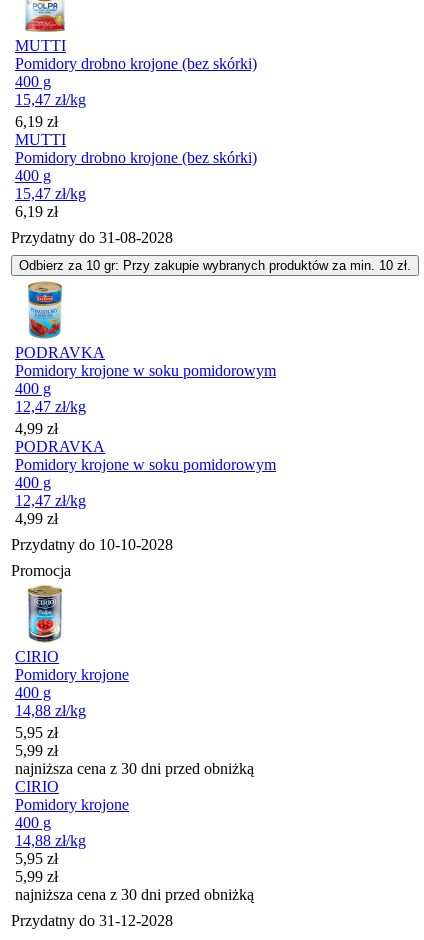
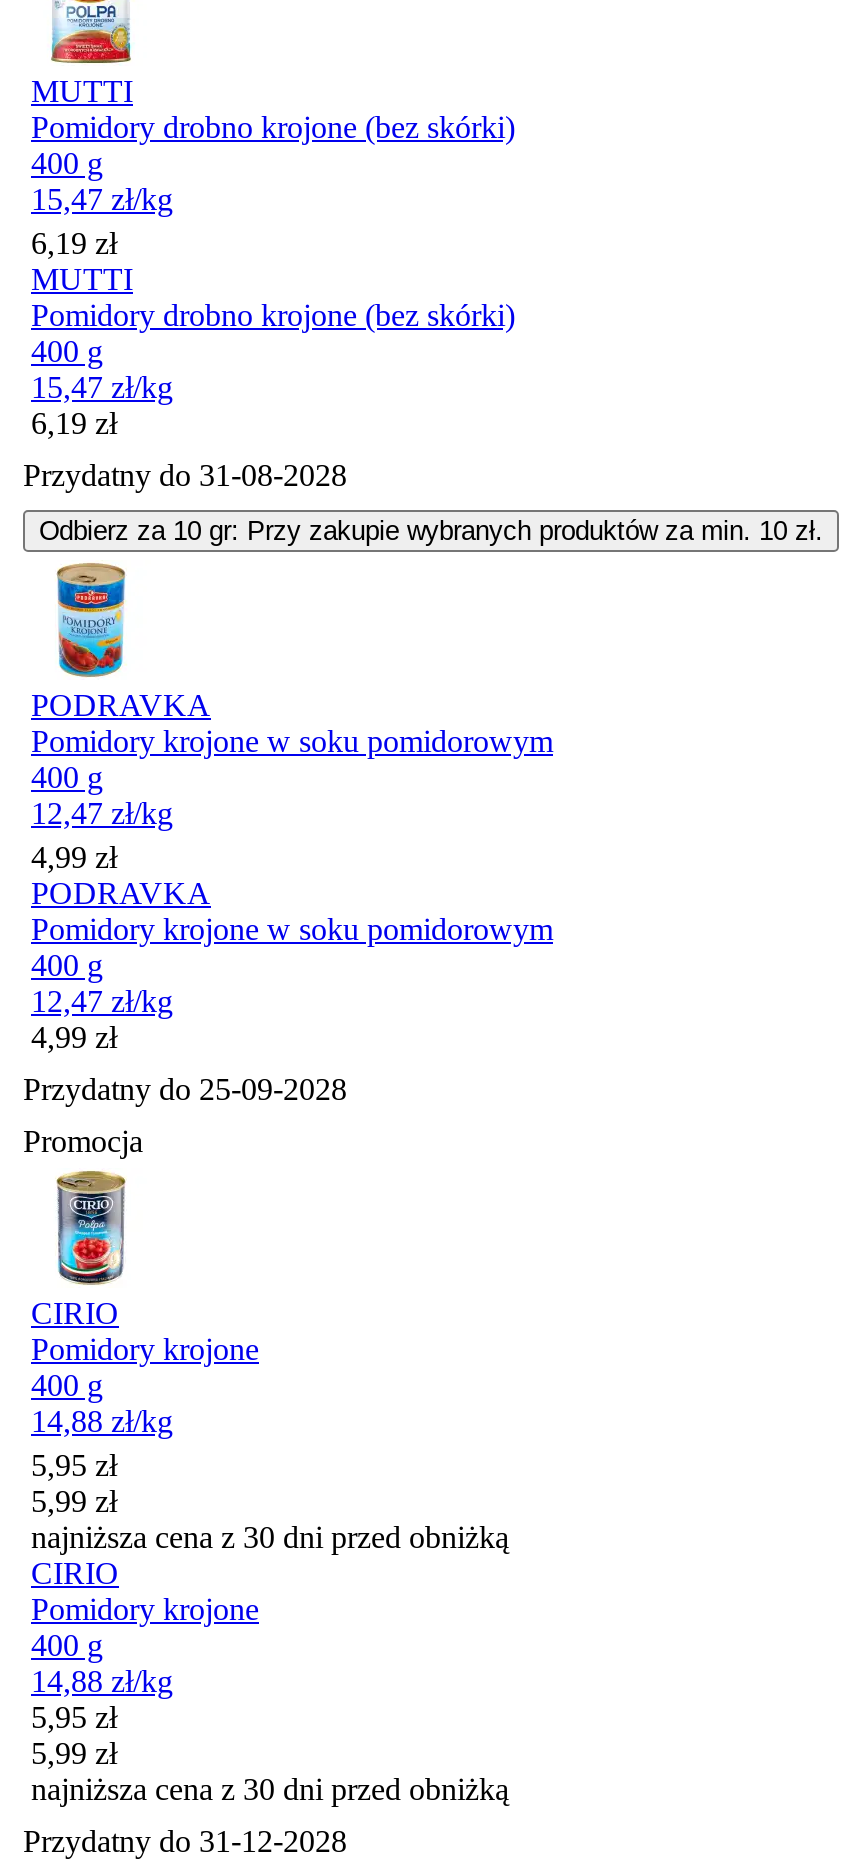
[11,536,173,553] Przydatny do 10-10-2028 -> [23,1072,347,1106] Przydatny do 25-09-2028

